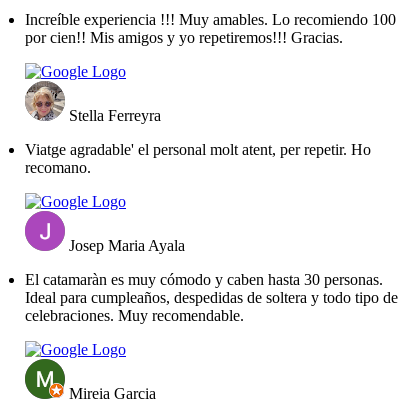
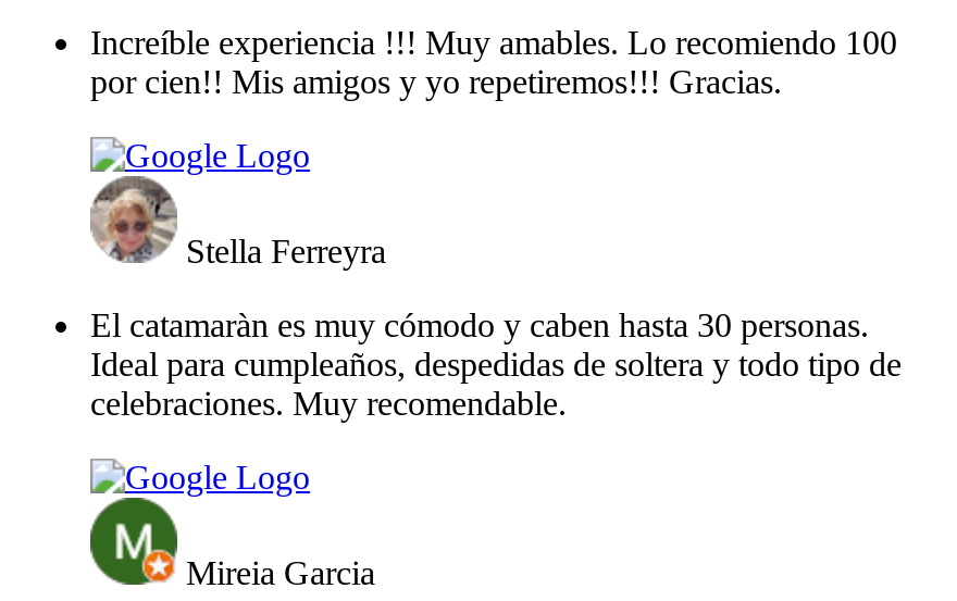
[25,140,371,175] Viatge agradable' el personal molt atent, per repetir. Ho | recomano. -> none
[24,211,185,253] [image] | Josep Maria Ayala -> none

